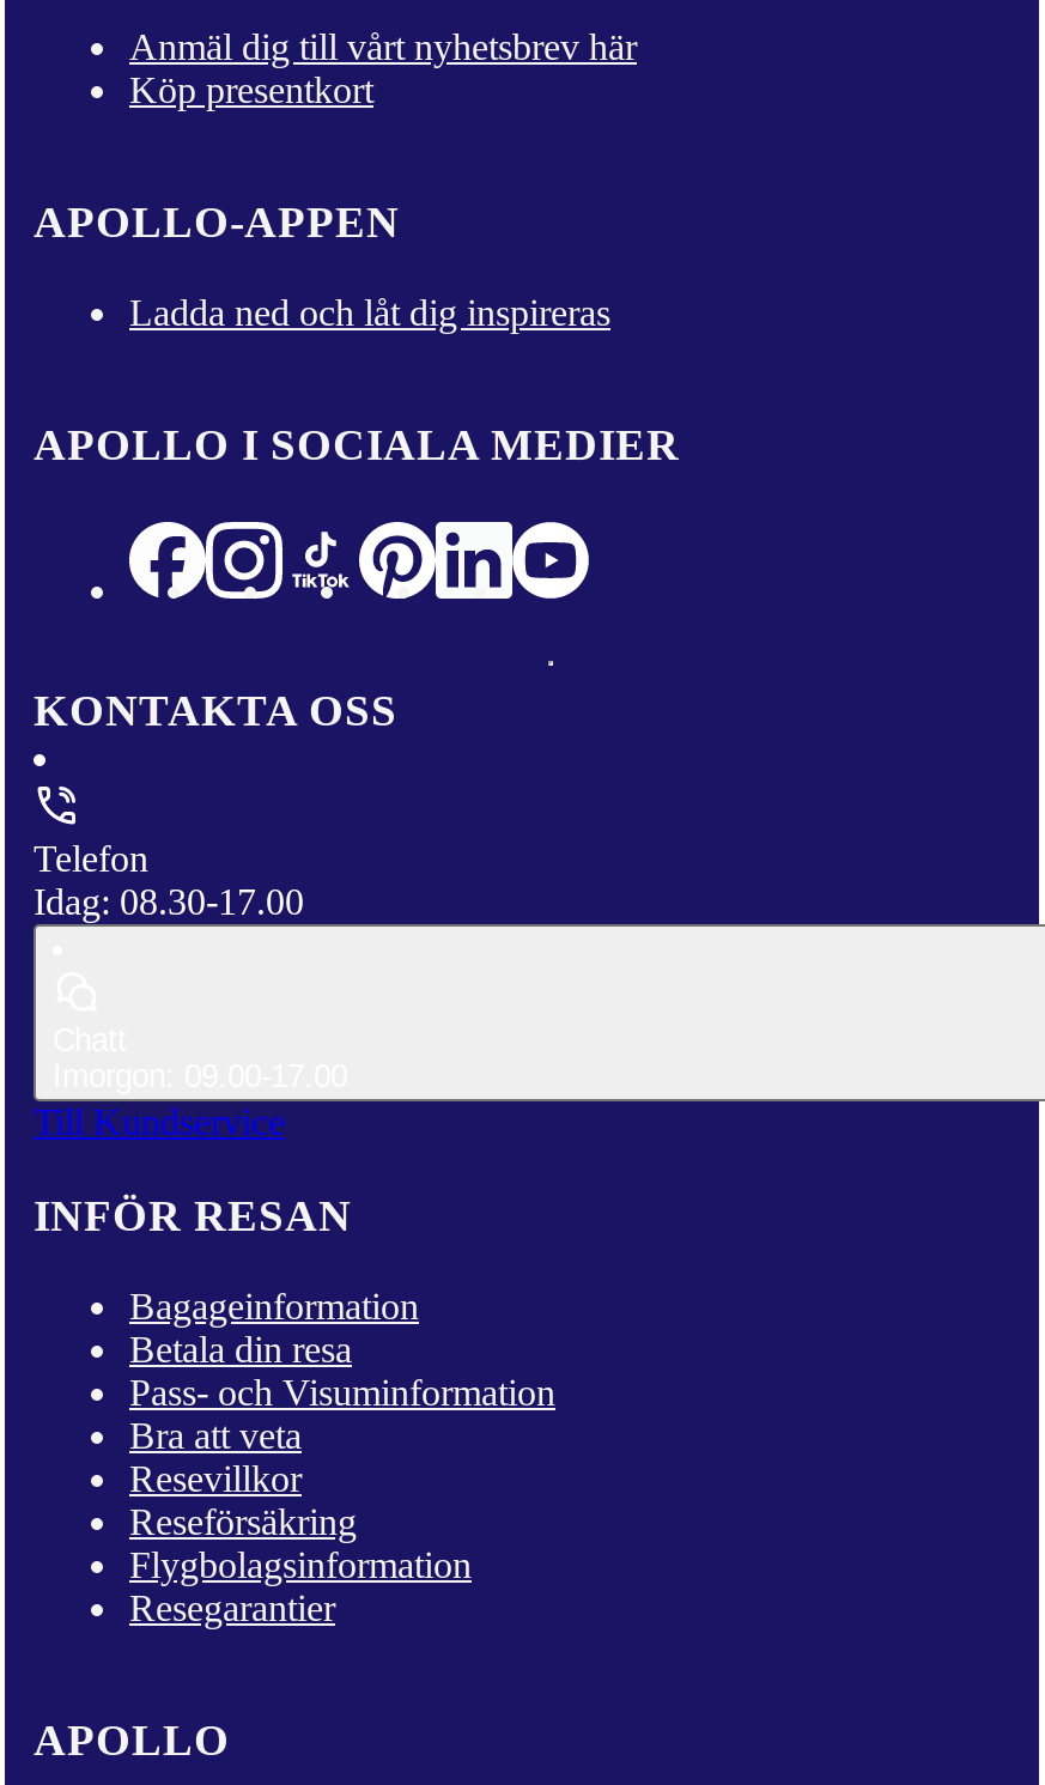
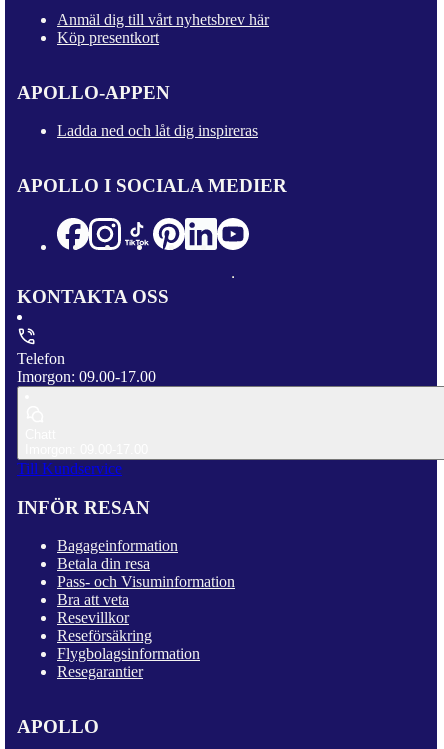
[34,881,304,921] Idag: 08.30-17.00 -> [17,368,156,385] Imorgon: 09.00-17.00

